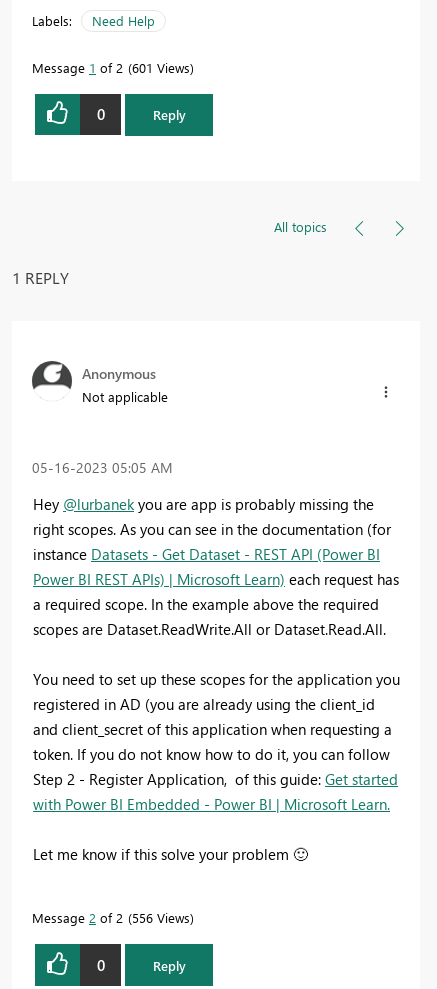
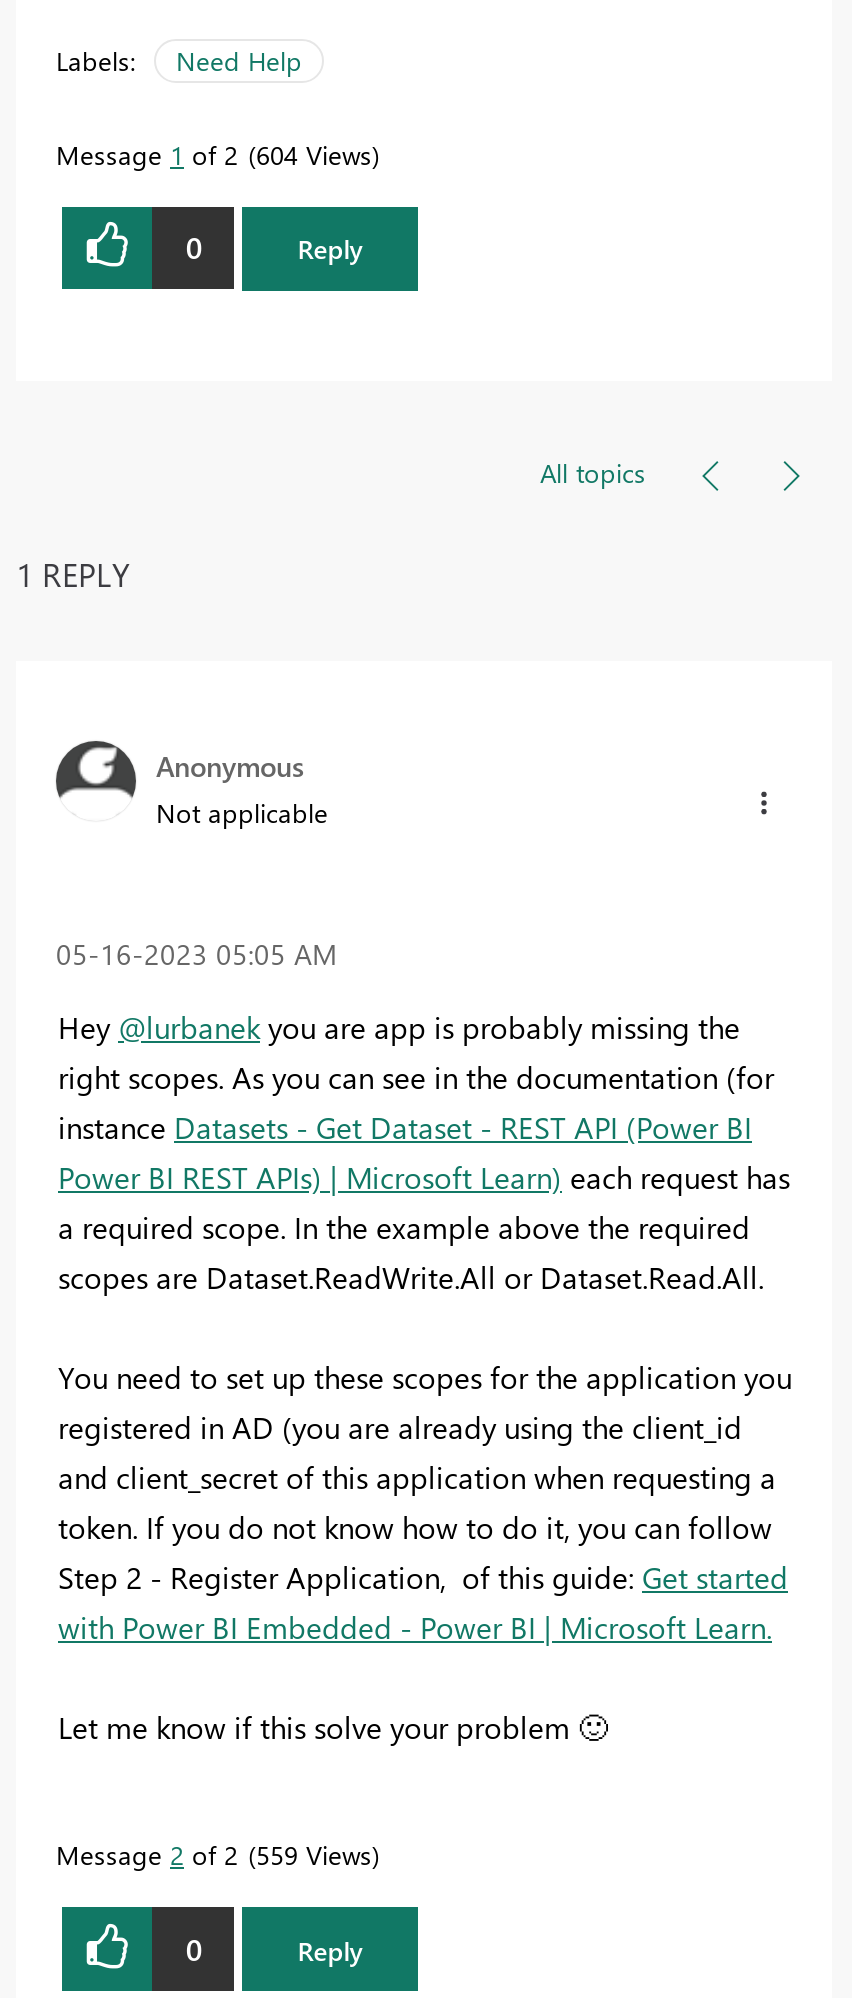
[32,59,190,76] Message 1 of 2 601 Views -> [56,136,372,170] Message 1 of 2 604 Views
[32,909,190,926] Message 2 of 2 556 Views -> [56,1837,372,1871] Message 2 of 2 559 Views

